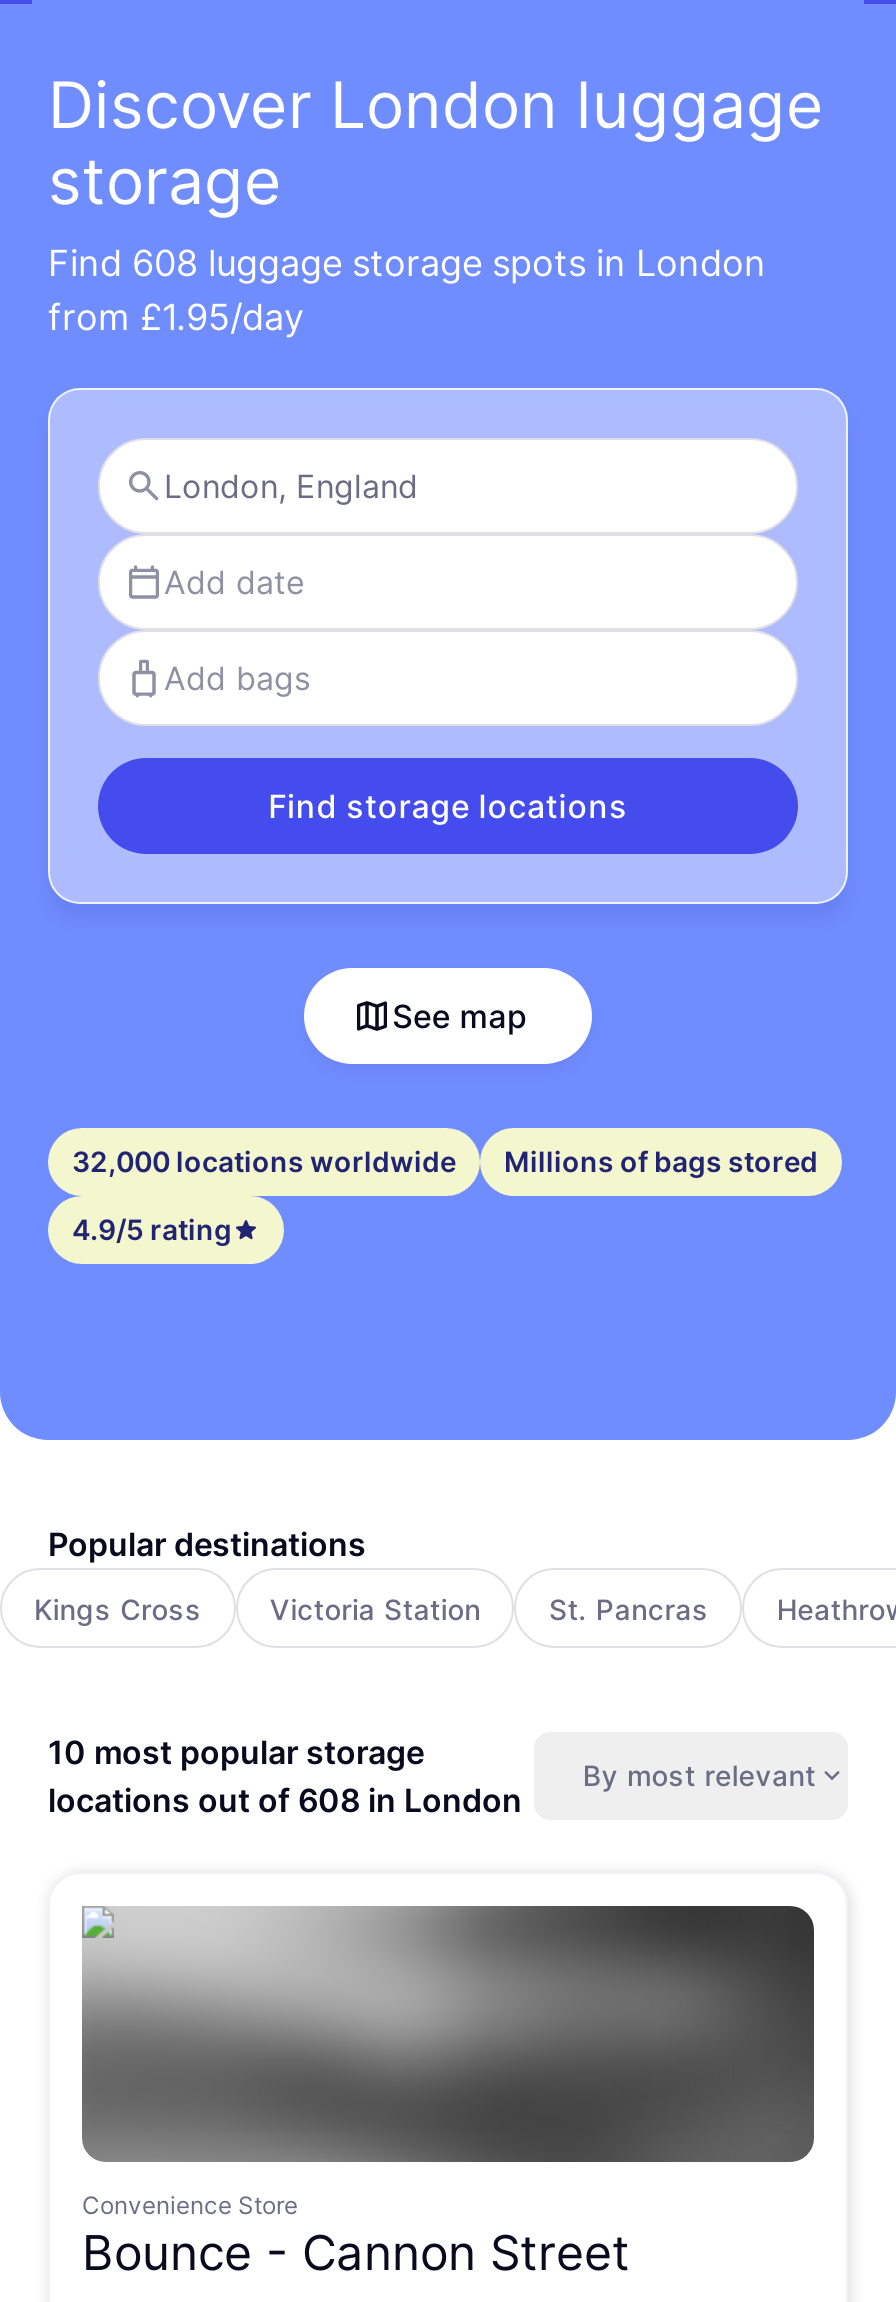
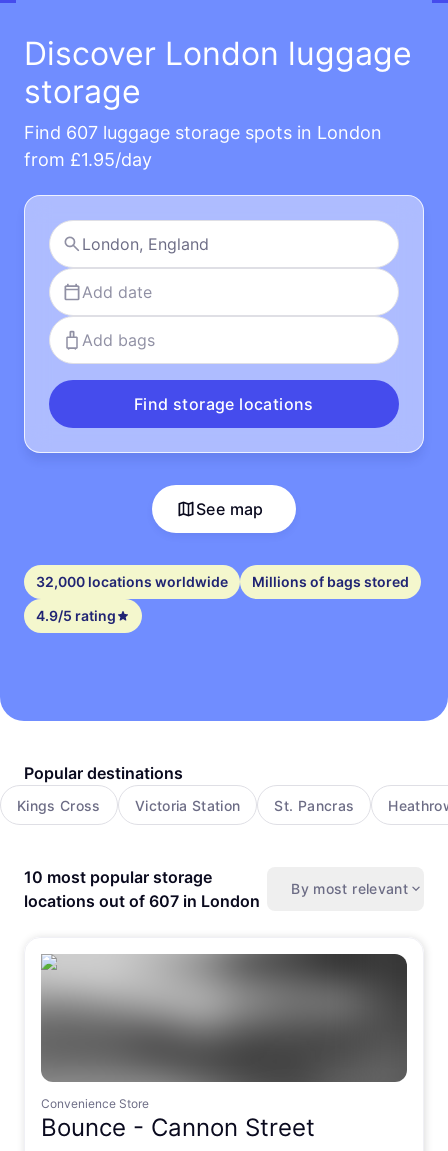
[48,242,766,284] Find 608 luggage storage spots in London -> [24,122,382,143] Find 607 luggage storage spots in London
[48,1780,522,1820] locations out of 608 in London -> [24,891,260,911] locations out of 607 in London

